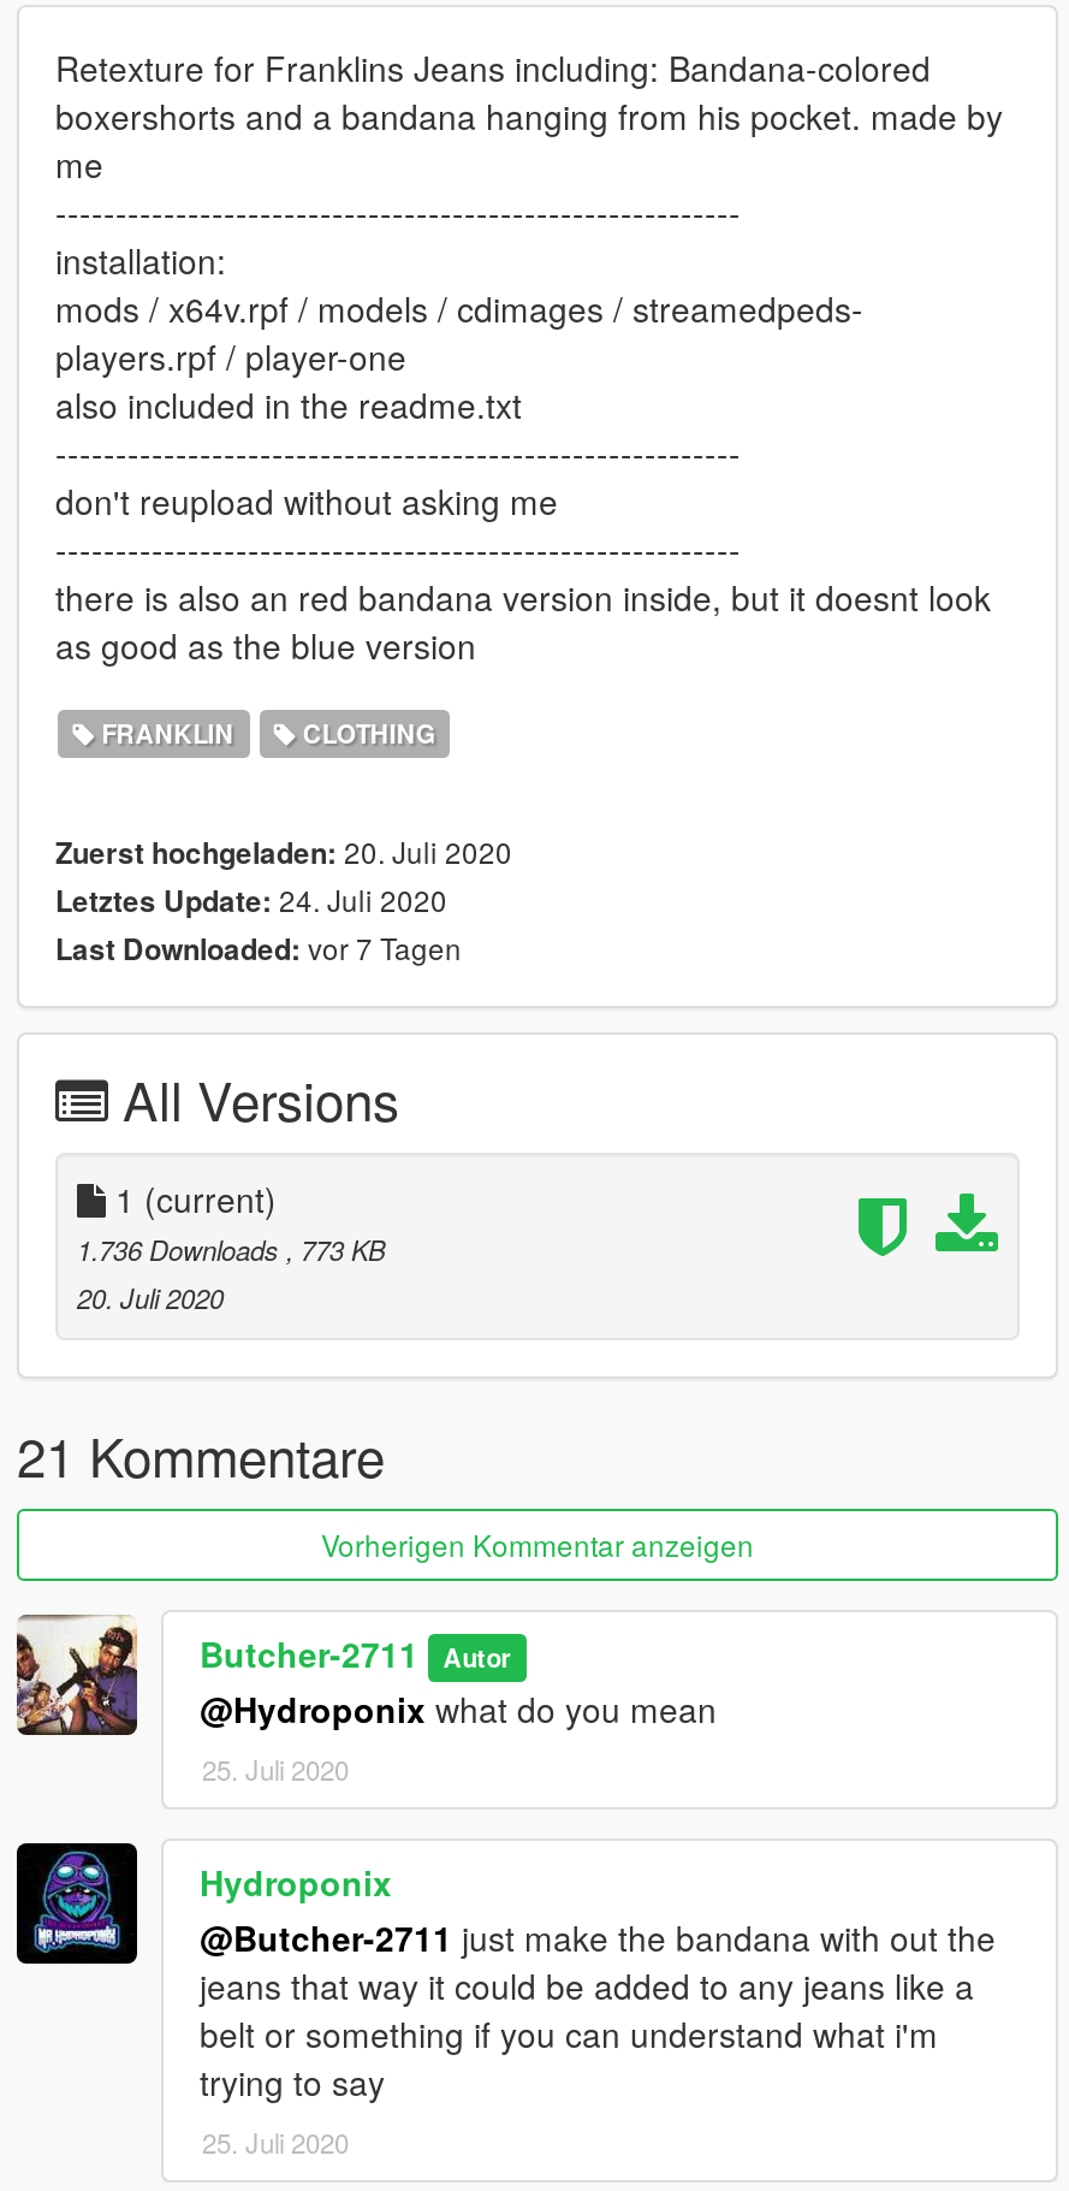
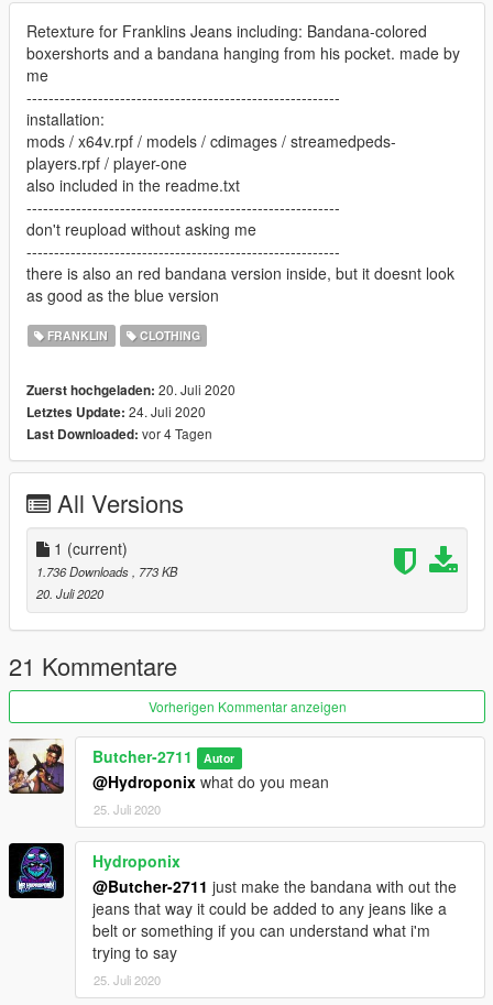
[55,926,462,970] Last Downloaded: vor 7 Tagen -> [26,424,212,443] Last Downloaded: vor 4 Tagen

